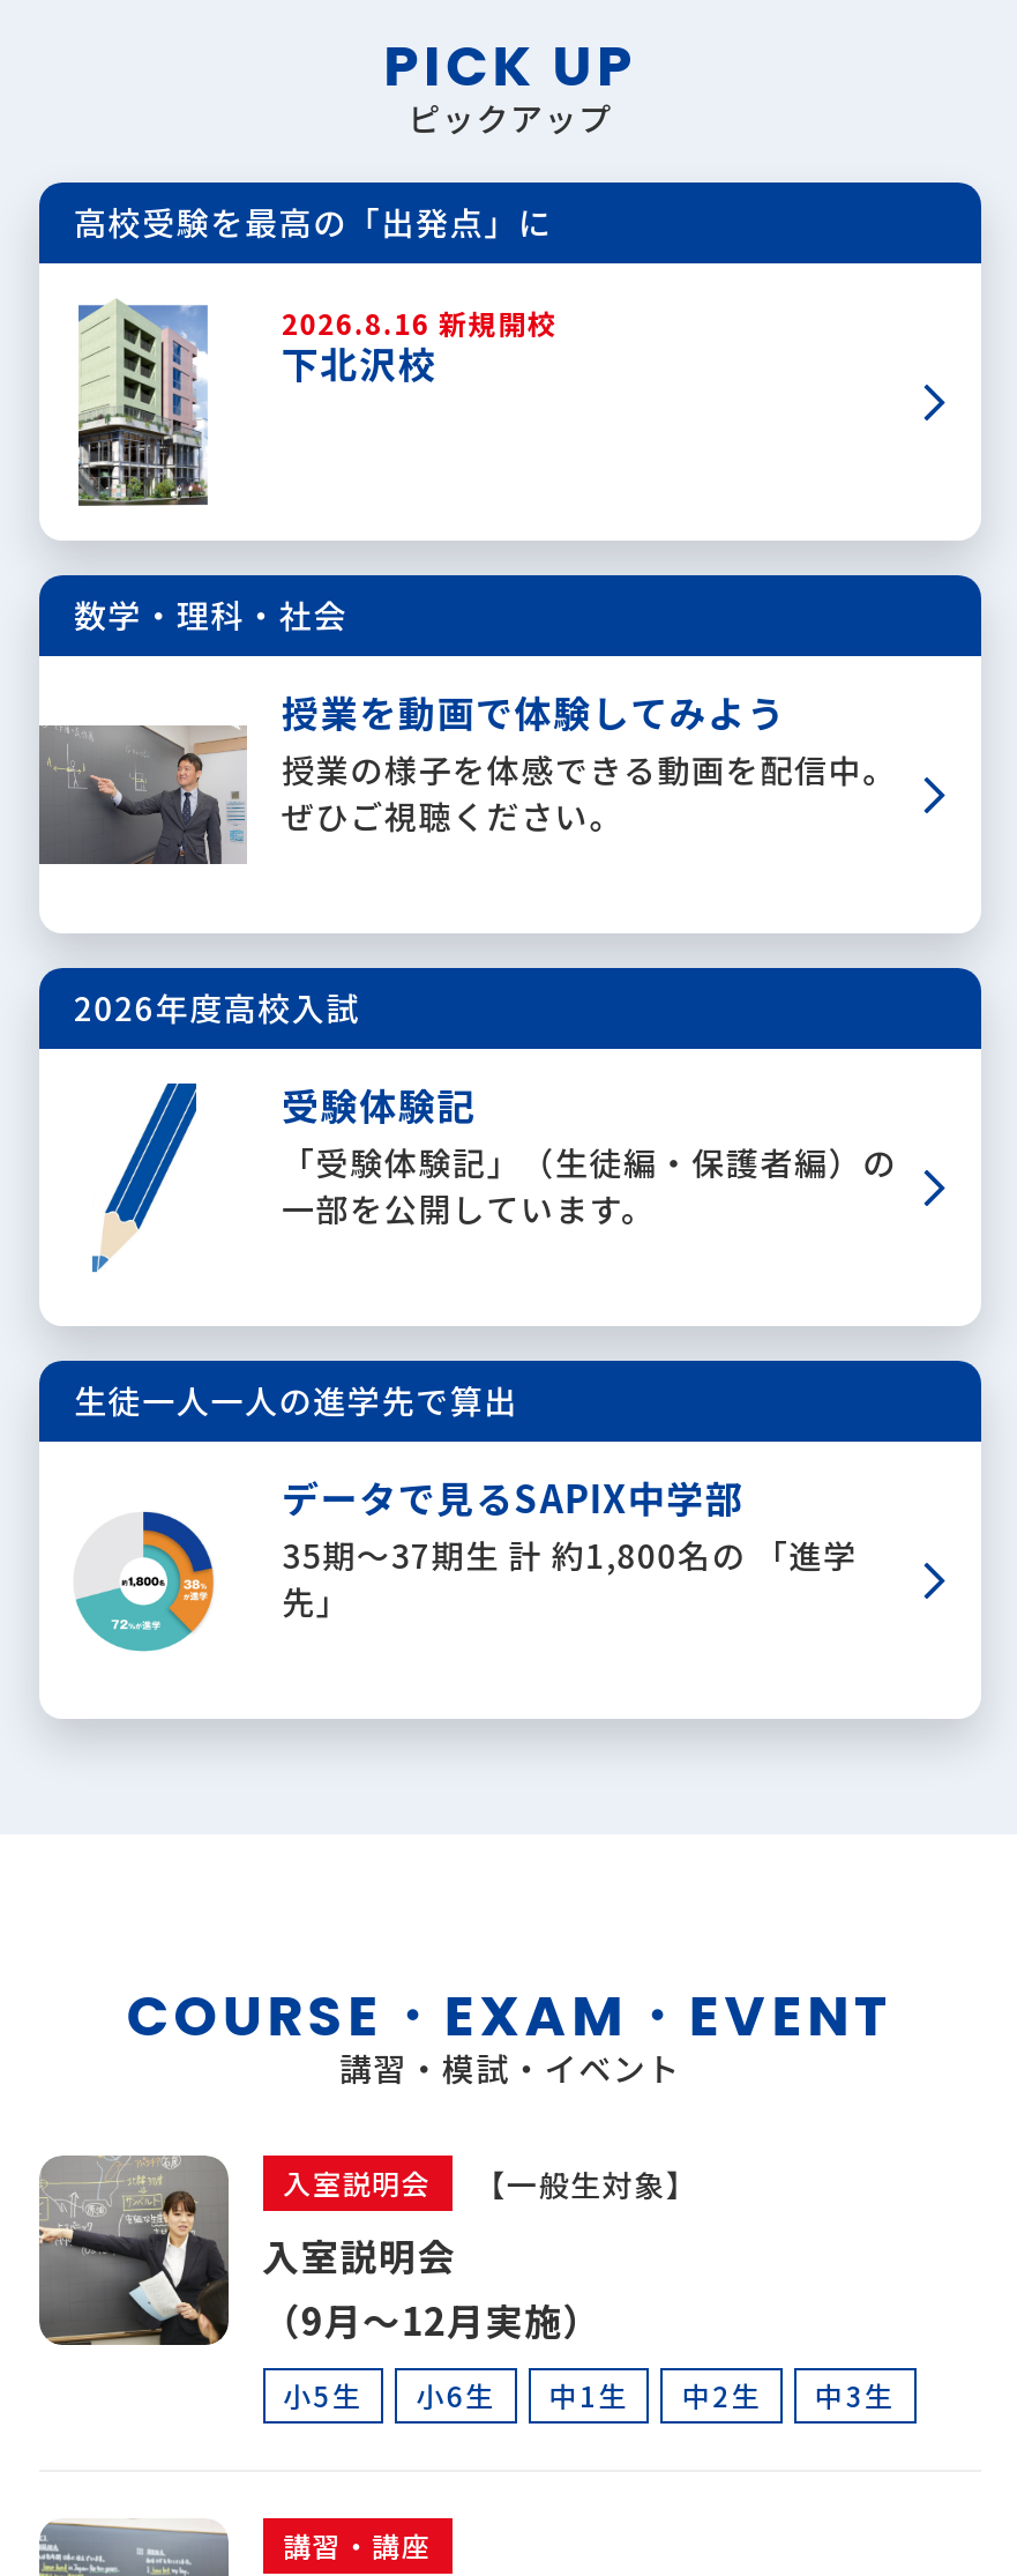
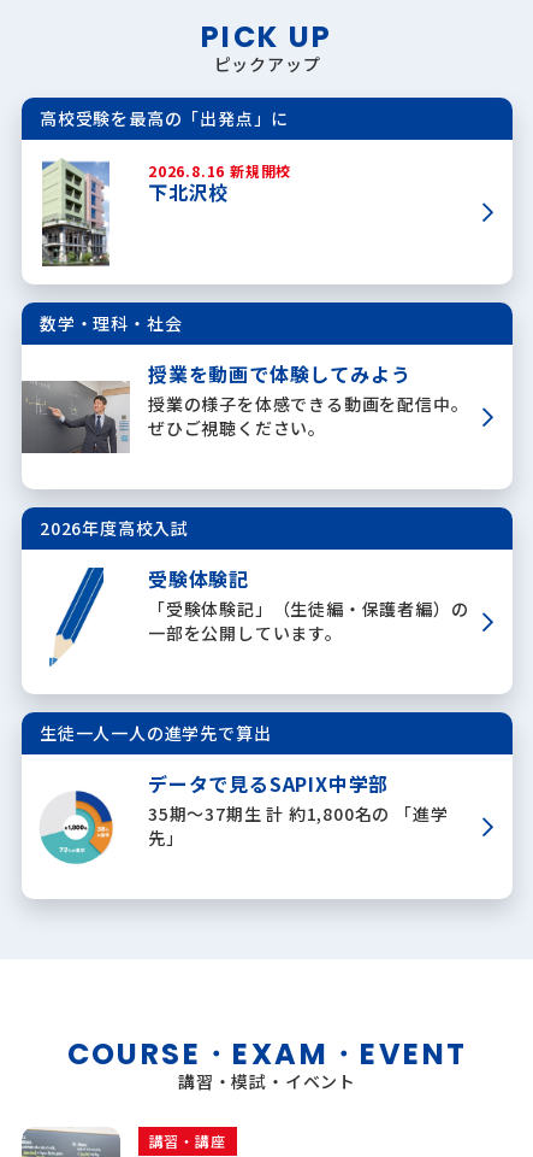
[42,2156,895,2414] [image] | 入室説明会 | 【一般生対象】 | 入室説明会 | （9月～12月実施） | 小5生 | 小6生 | 中1生 | 中2生 | 中3生 -> none

